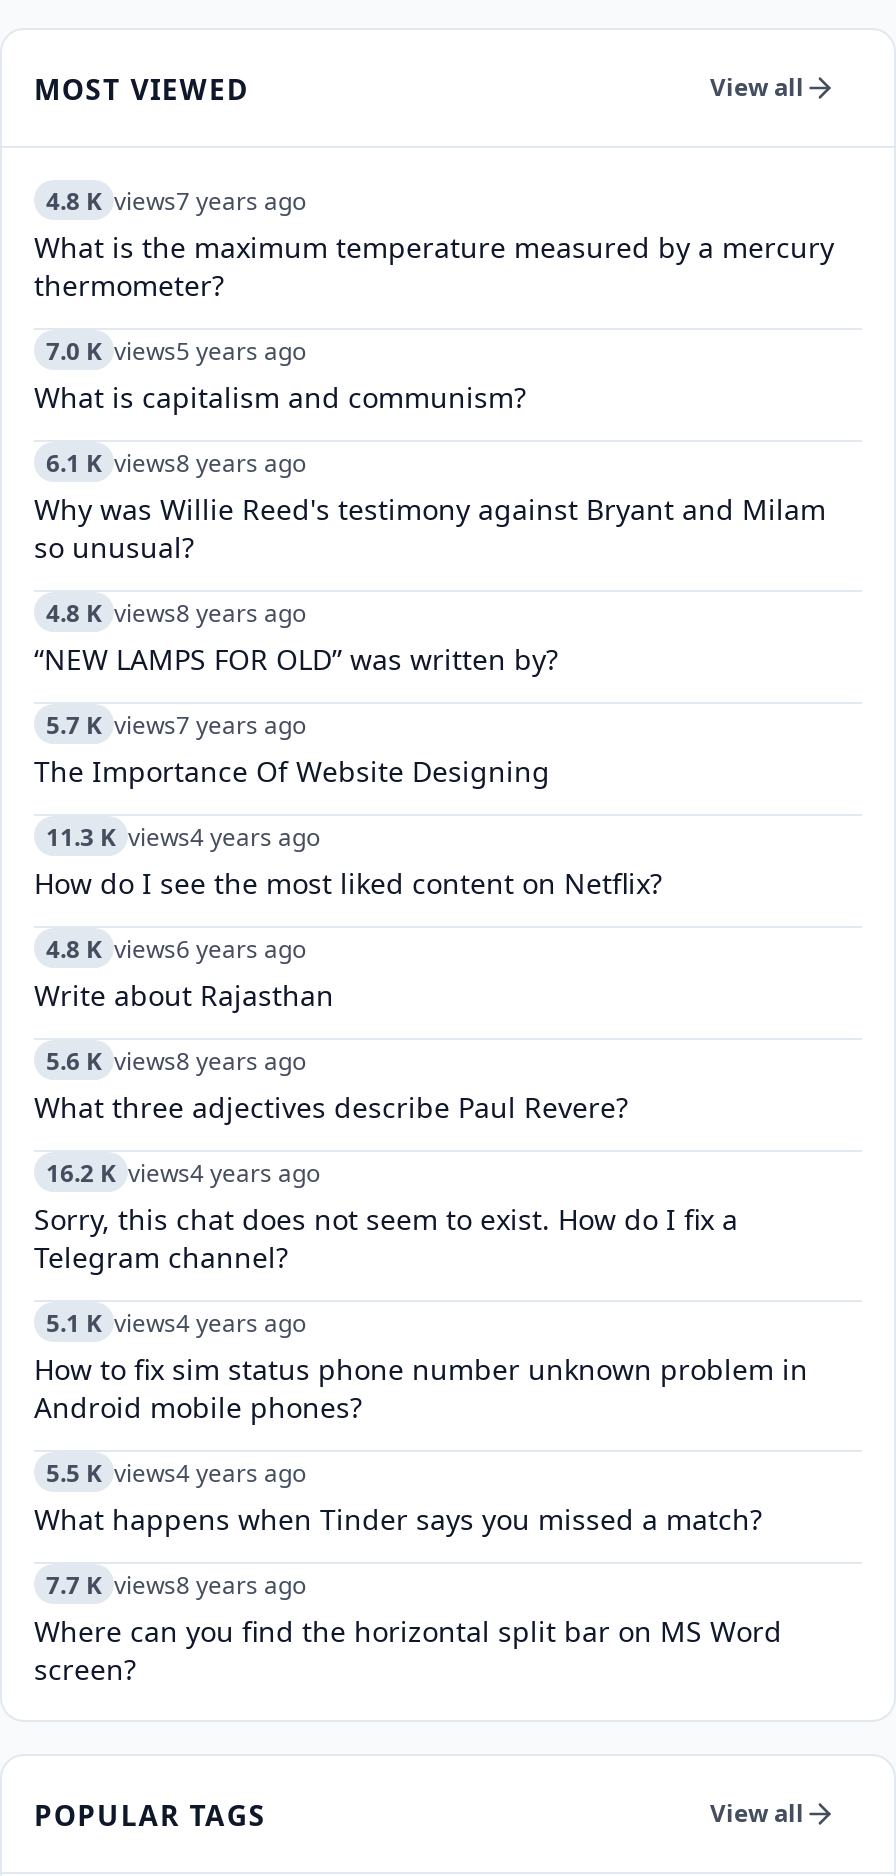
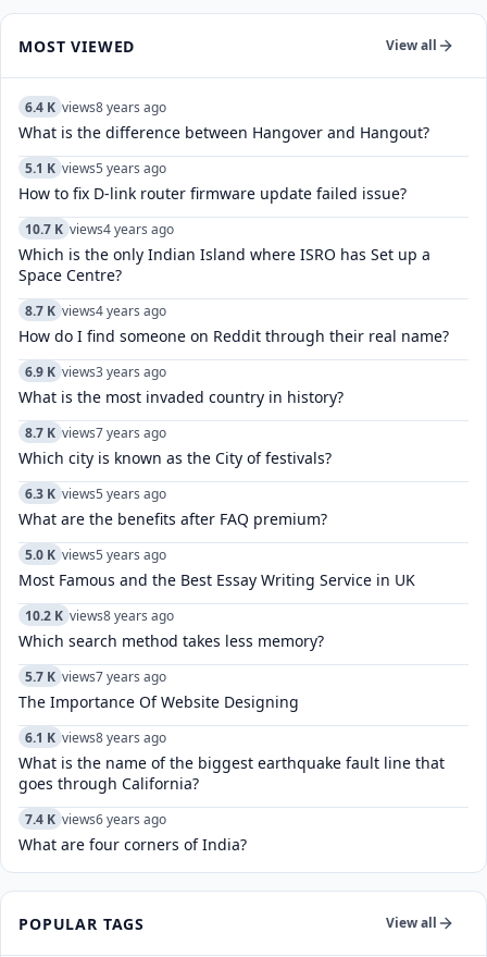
[34,183,834,678] 4.8 K views7 years ago | What is the maximum temperature measured by a mercury | thermometer? | 7.0 K views5 years ago | What is capitalism and communism? | Why was Willie Reed's testimony against Bryant and Milam | so unusual? | 4.8 K views8 years ago | “NEW LAMPS FOR OLD” was written by? -> [18,97,449,651] 6.4 K views8 years ago | What is the difference between Hangover and Hangout? | 5.1 K views5 years ago | How to fix D-link router firmware update failed issue? | 10.7 K views4 years ago | Which is the only Indian Island where ISRO has Set up a | Space Centre? | 8.7 K views4 years ago | How do I find someone on Reddit through their real name? | 6.9 K views3 years ago | What is the most invaded country in history? | 8.7 K views7 years ago | Which city is known as the City of festivals? | 6.3 K views5 years ago | What are the benefits after FAQ premium? | 5.0 K views5 years ago | Most Famous and the Best Essay Writing Service in UK | 10.2 K views8 years ago | Which search method takes less memory?
moved [46,445,306,479] -> [25,728,166,746]: 6.1 K views8 years ago
moved [34,707,550,790] -> [18,667,299,712]: 5.7 K views7 years ago | The Importance Of Website Designing
[34,819,808,1688] 11.3 K views4 years ago | How do I see the most liked content on Netflix? | 4.8 K views6 years ago | Write about Rajasthan | 5.6 K views8 years ago | What three adjectives describe Paul Revere? | 16.2 K views4 years ago | Sorry, this chat does not seem to exist. How do I fix a | Telegram channel? | 5.1 K views4 years ago | How to fix sim status phone number unknown problem in | Android mobile phones? | 5.5 K views4 years ago | What happens when Tinder says you missed a match? | 7.7 K views8 years ago | Where can you find the horizontal split bar on MS Word | screen? -> [18,752,445,855] What is the name of the biggest earthquake fault line that | goes through California? | 7.4 K views6 years ago | What are four corners of India?

